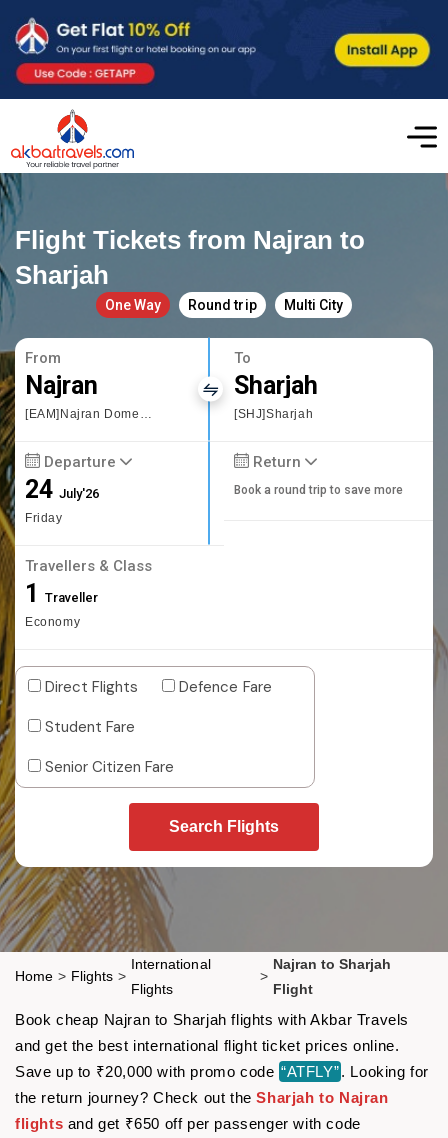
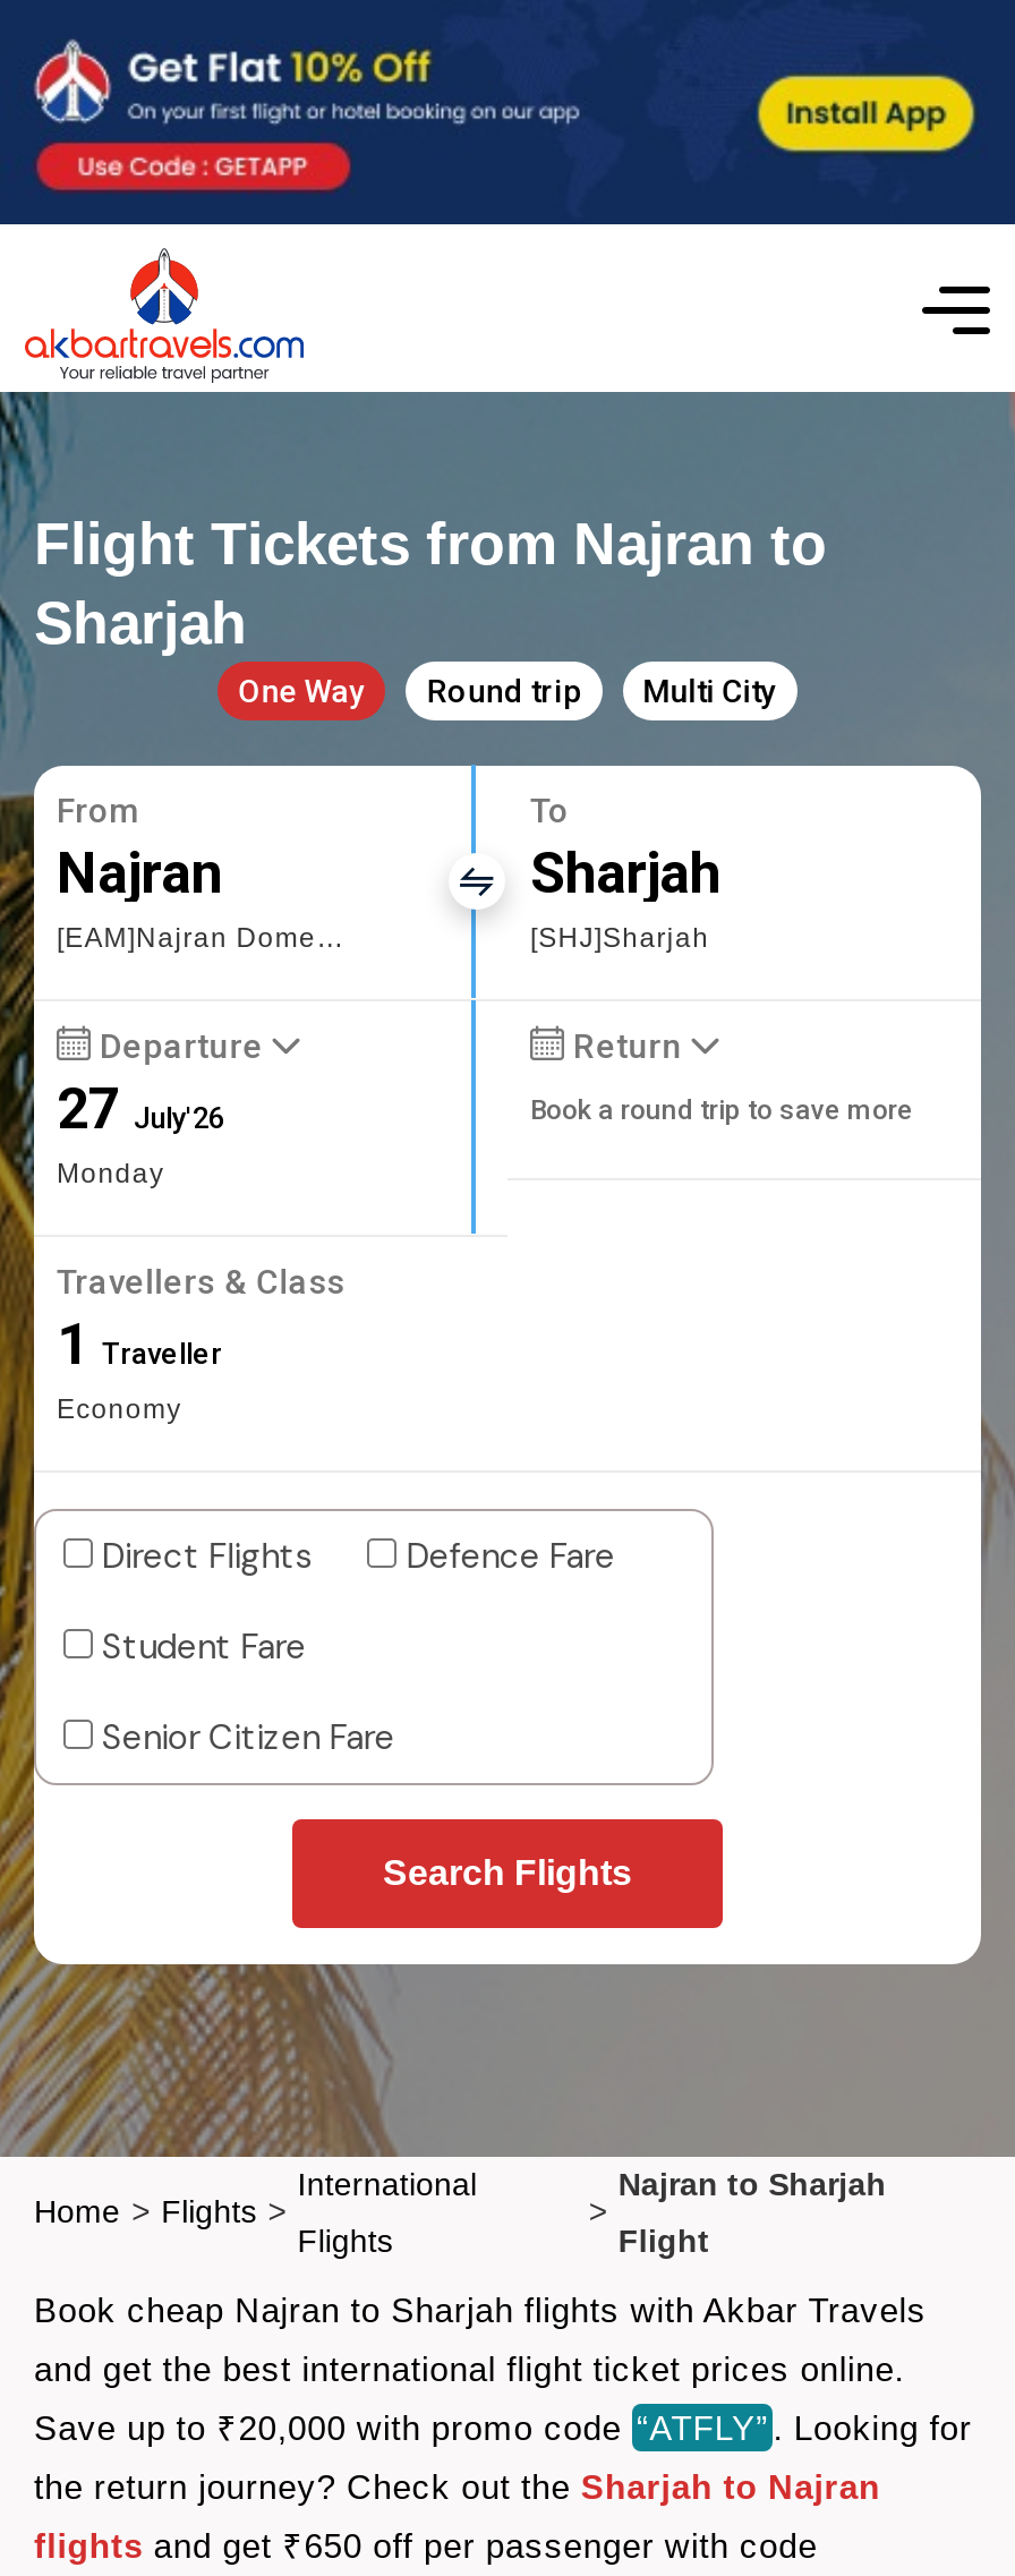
[25,475,99,525] 24 July'26 | Friday -> [57,1076,224,1189] 27 July'26 | Monday

